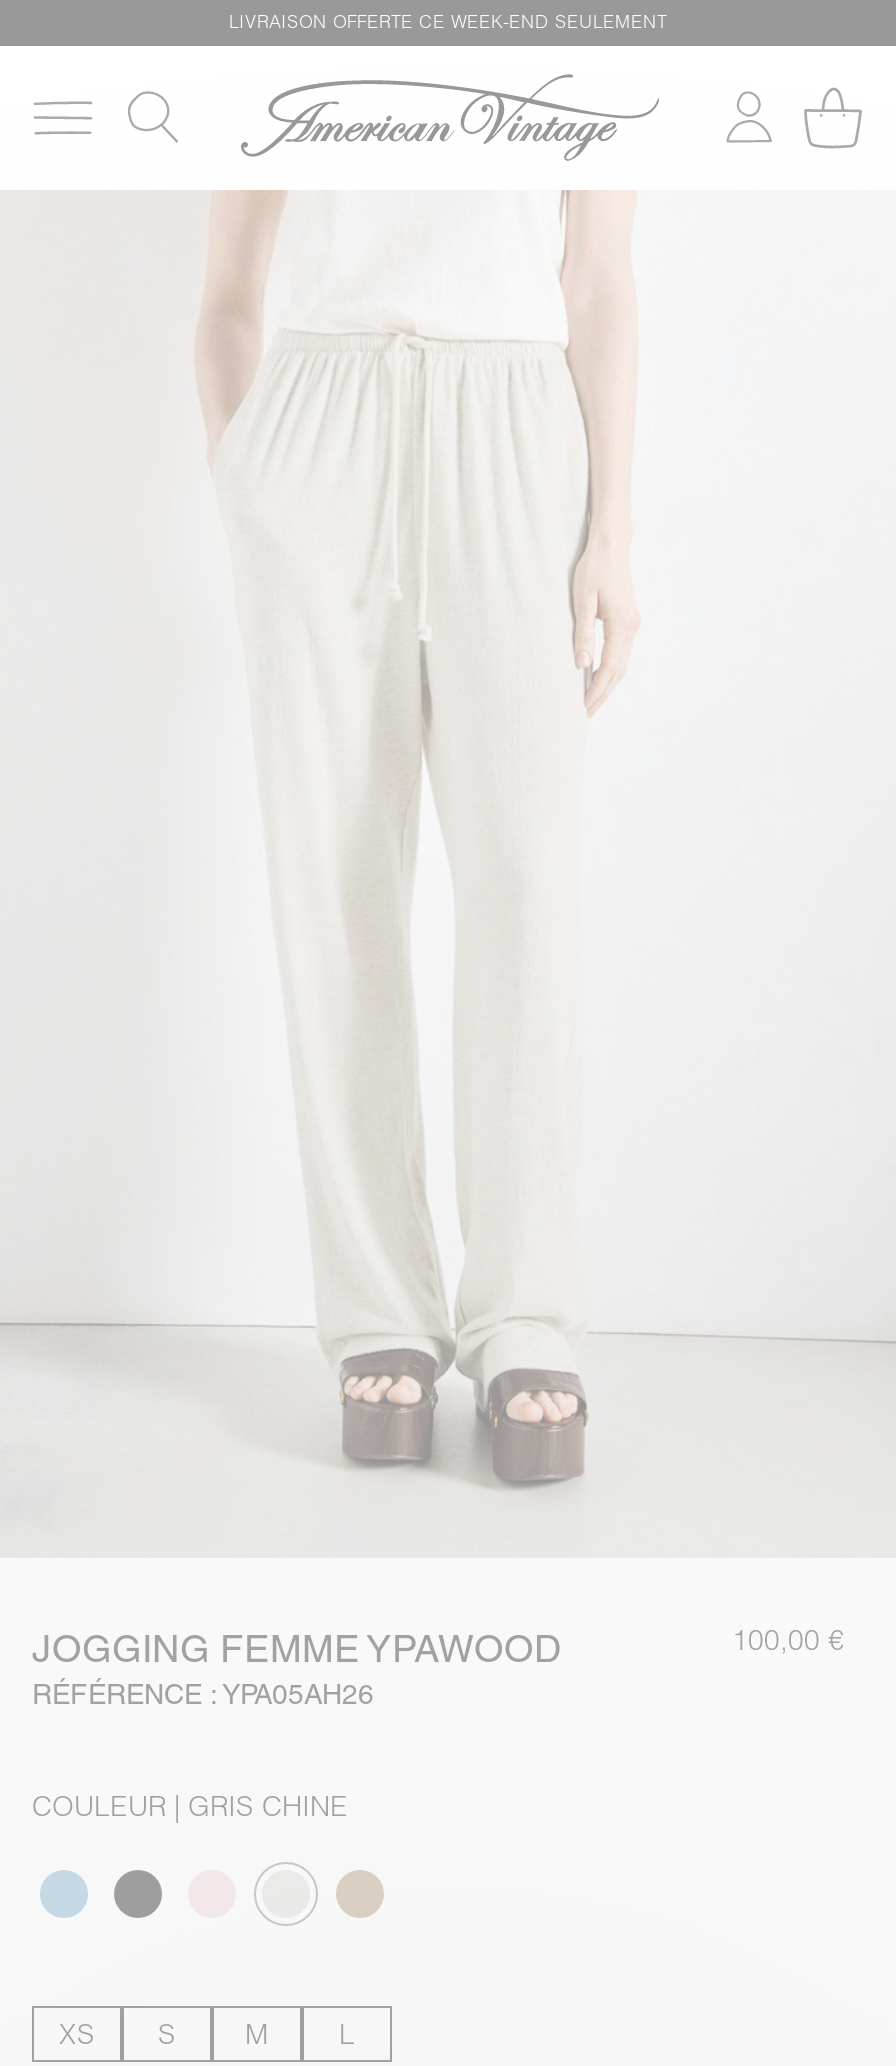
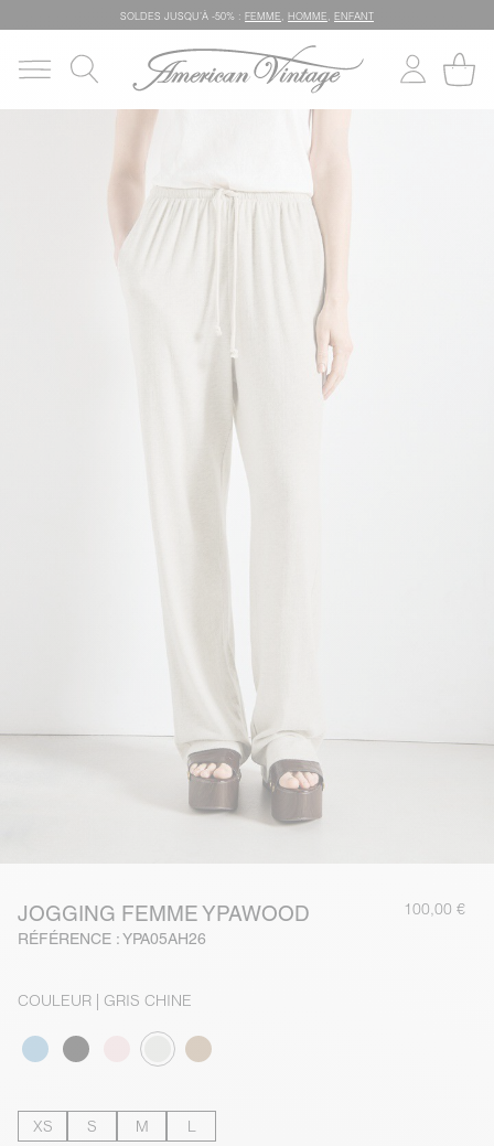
[229,9,667,31] LIVRAISON OFFERTE CE WEEK-END SEULEMENT -> [120,9,374,22] SOLDES JUSQU’À -50% : FEMME, HOMME, ENFANT

